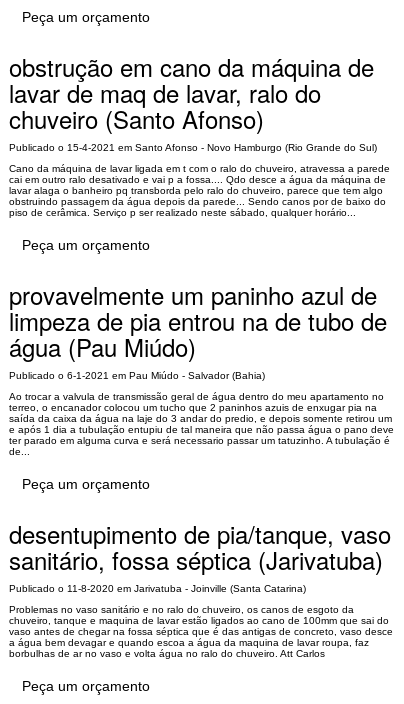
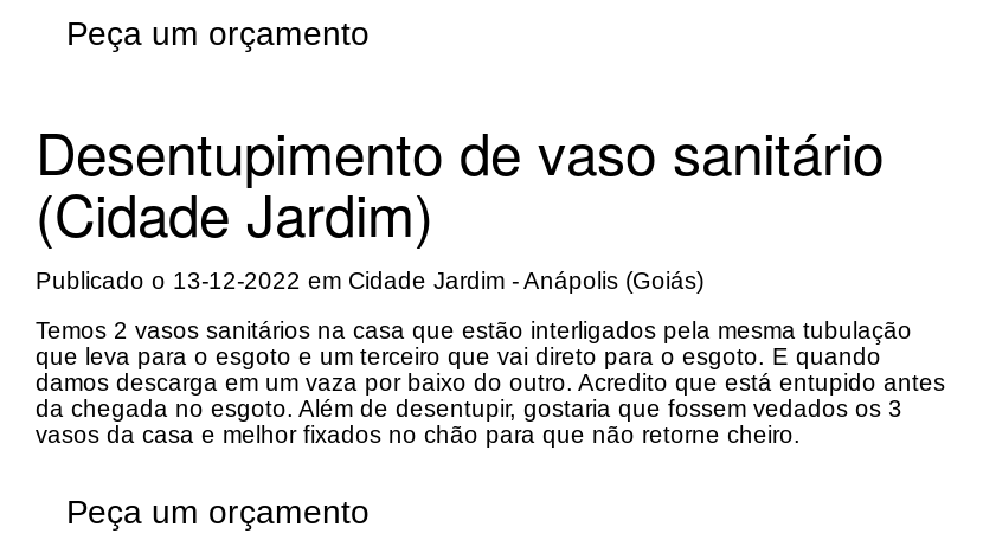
[9,49,394,659] obstrução em cano da máquina de | lavar de maq de lavar, ralo do | chuveiro (Santo Afonso) | Publicado o 15-4-2021 em Santo Afonso - Novo Hamburgo (Rio Grande do Sul) | Cano da máquina de lavar ligada em t com o ralo do chuveiro, atravessa a parede | cai em outro ralo desativado e vai p a fossa.... Qdo desce a água da máquina de | lavar alaga o banheiro pq transborda pelo ralo do chuveiro, parece que tem algo | obstruindo passagem da água depois da parede... Sendo canos por de baixo do | piso de cerâmica. Serviço p ser realizado neste sábado, qualquer horário... | Peça um orçamento | provavelmente um paninho azul de | limpeza de pia entrou na de tubo de | água (Pau Miúdo) | Publicado o 6-1-2021 em Pau Miúdo - Salvador (Bahia) | Ao trocar a valvula de transmissão geral de água dentro do meu apartamento no | terreo, o encanador colocou um tucho que 2 paninhos azuis de enxugar pia na | saída da caixa da água na laje do 3 andar do predio, e depois somente retirou um | e após 1 dia a tubulação entupiu de tal maneira que não passa água o pano deve | ter parado em alguma curva e será necessario passar um tatuzinho. A tubulação é | de... | Peça um orçamento | desentupimento de pia/tanque, vaso | sanitário, fossa séptica (Jarivatuba) | Publicado o 11-8-2020 em Jarivatuba - Joinville (Santa Catarina) | Problemas no vaso sanitário e no ralo do chuveiro, os canos de esgoto da | chuveiro, tanque e maquina de lavar estão ligados ao cano de 100mm que sai do | vaso antes de chegar na fossa séptica que é das antigas de concreto, vaso desce | a água bem devagar e quando escoa a água da maquina de lavar roupa, faz | borbulhas de ar no vaso e volta água no ralo do chuveiro. Att Carlos -> [36,109,945,448] Desentupimento de vaso sanitário | (Cidade Jardim) | Publicado o 13-12-2022 em Cidade Jardim - Anápolis (Goiás) | Temos 2 vasos sanitários na casa que estão interligados pela mesma tubulação | que leva para o esgoto e um terceiro que vai direto para o esgoto. E quando | damos descarga em um vaza por baixo do outro. Acredito que está entupido antes | da chegada no esgoto. Além de desentupir, gostaria que fossem vedados os 3 | vasos da casa e melhor fixados no chão para que não retorne cheiro.

